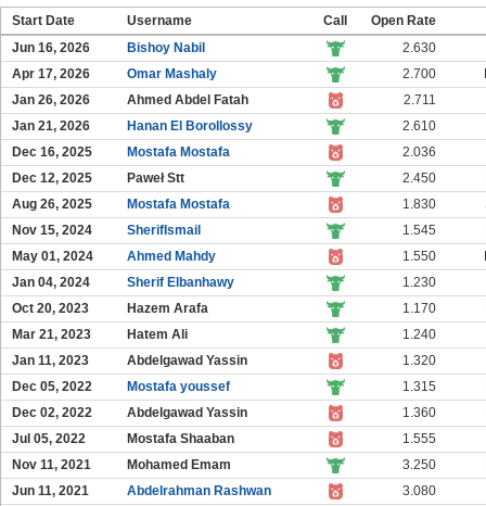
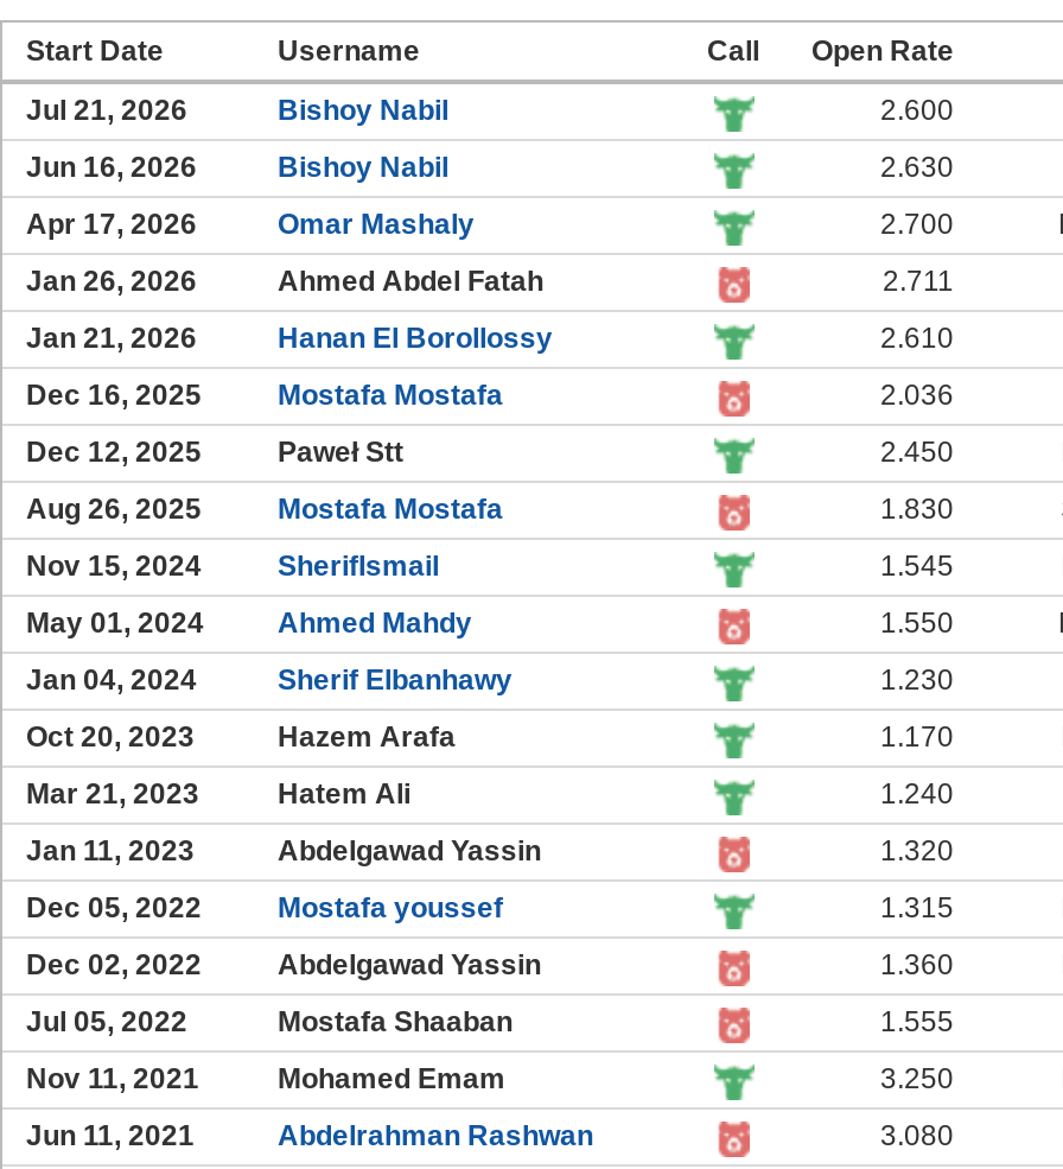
none -> [26,95,954,128] Jul 21, 2026 | Bishoy Nabil | 2.600

